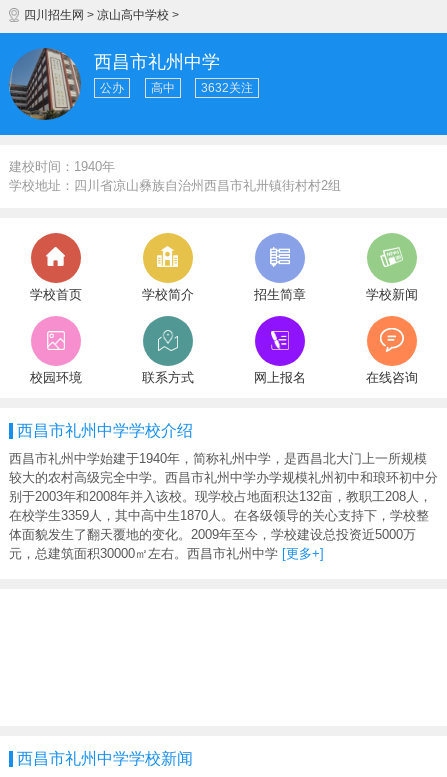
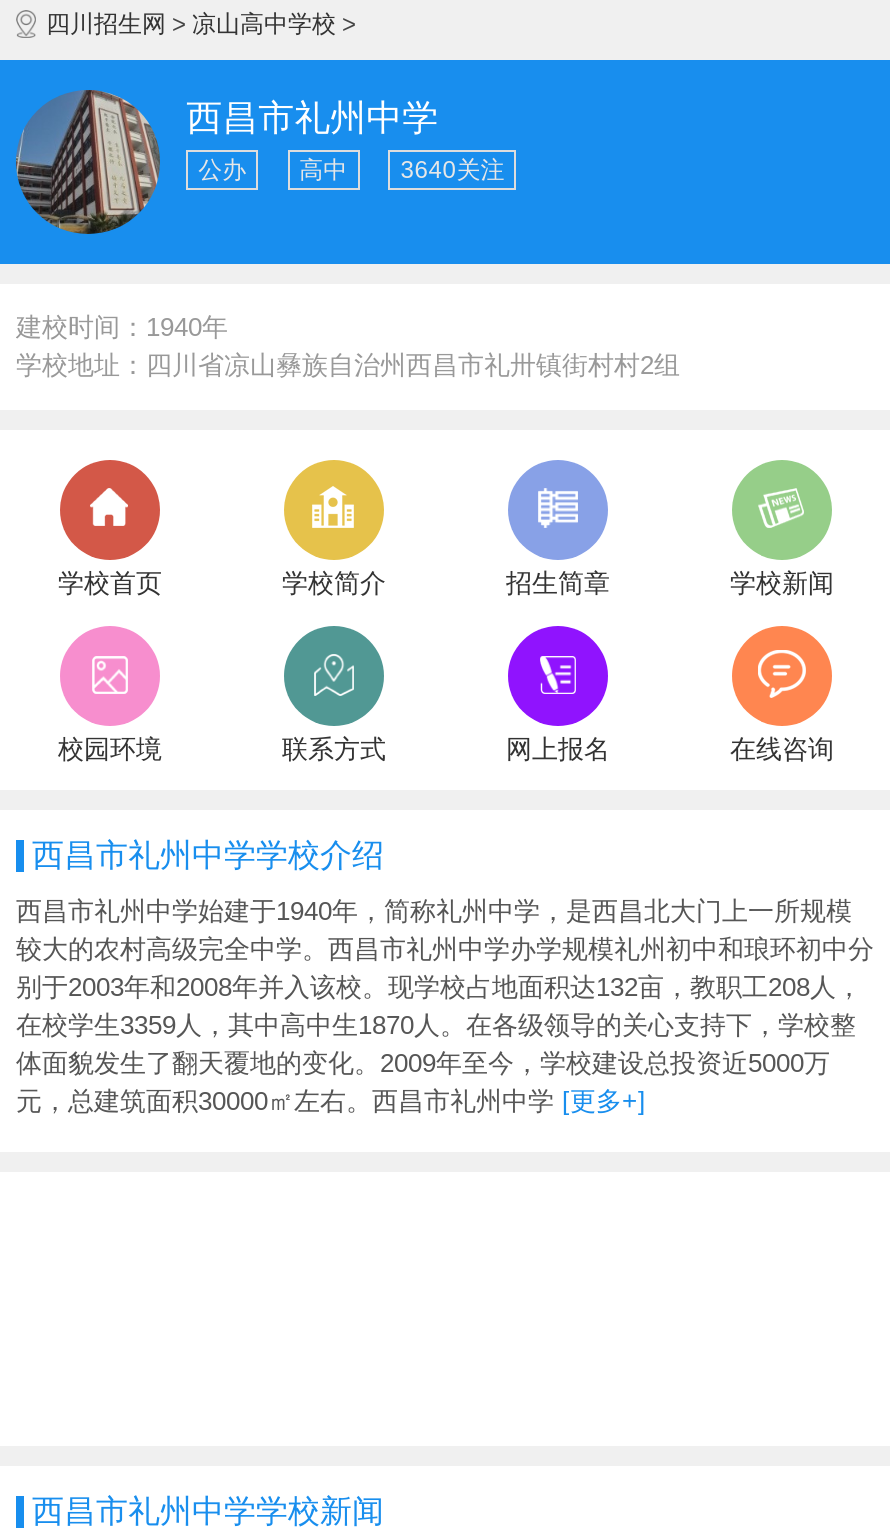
[100,81,253,95] 公办 高中 3632关注 -> [198,156,505,184] 公办 高中 3640关注

